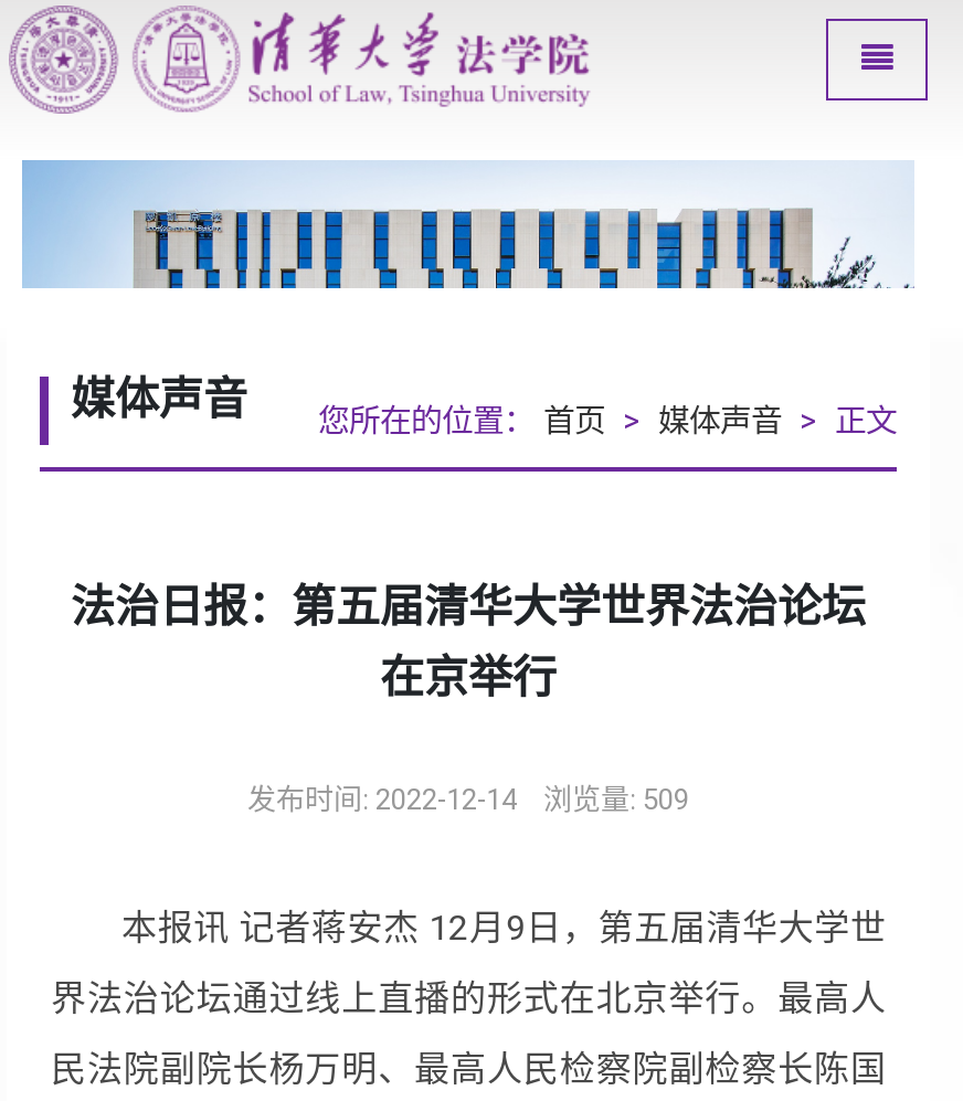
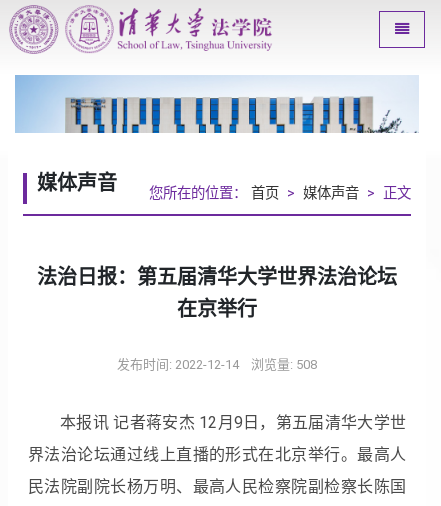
[247,783,689,816] 发布时间: 2022-12-14 浏览量: 509 -> [117,357,317,372] 发布时间: 2022-12-14 浏览量: 508

